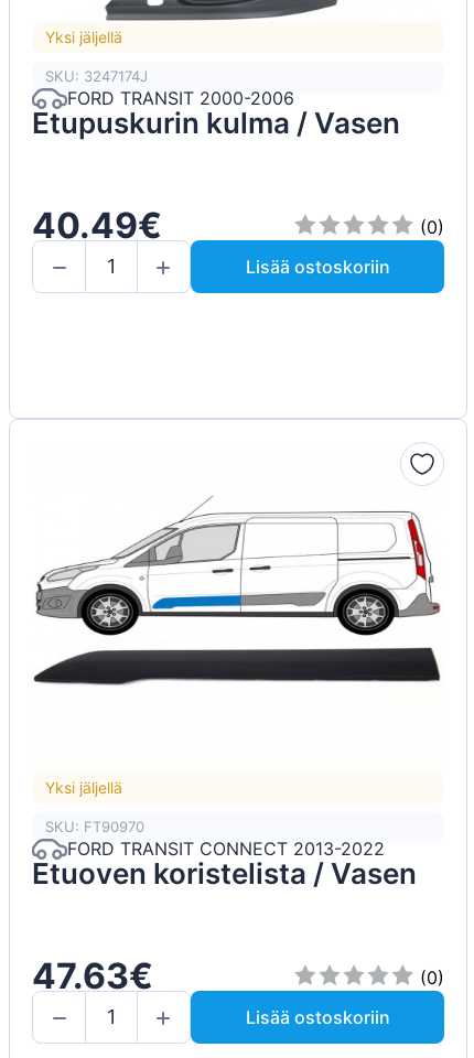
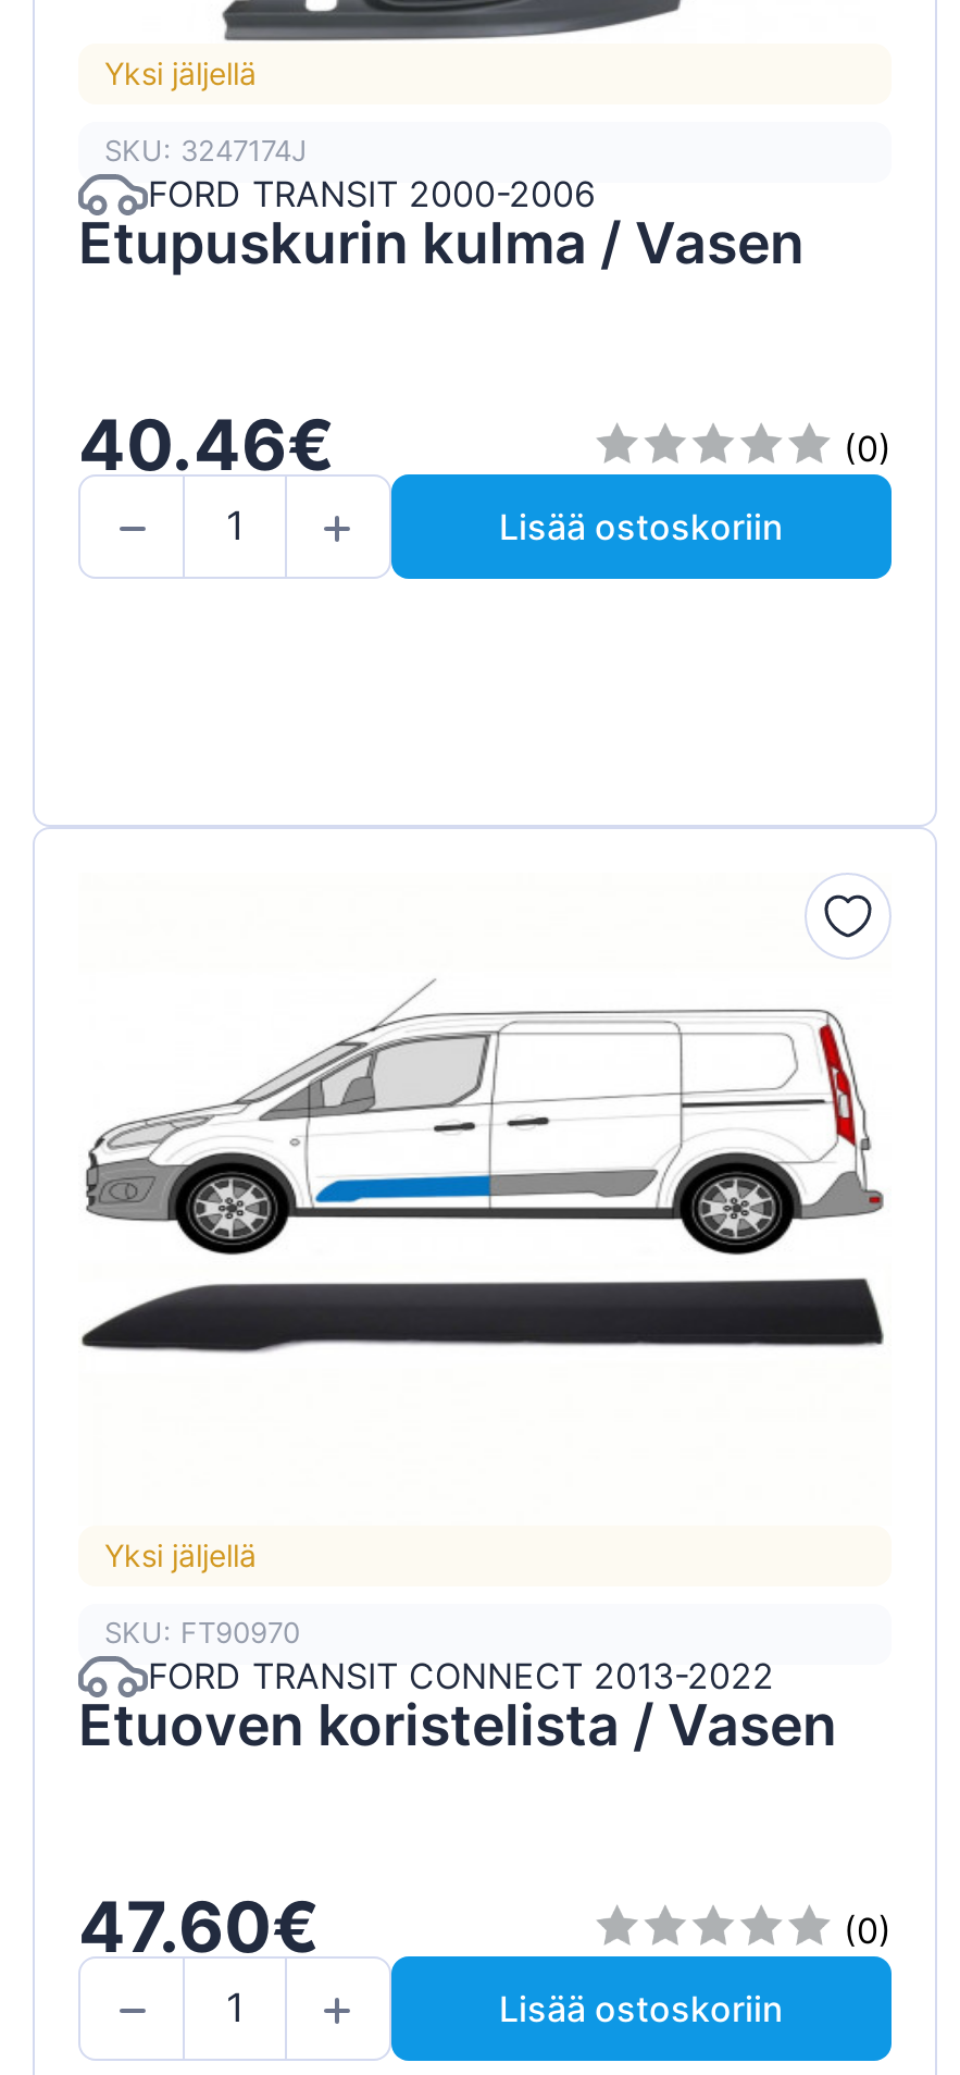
[32,204,162,247] 40.49€ -> [78,403,335,488] 40.46€
[32,955,153,998] 47.63€ -> [78,1885,320,1970] 47.60€

